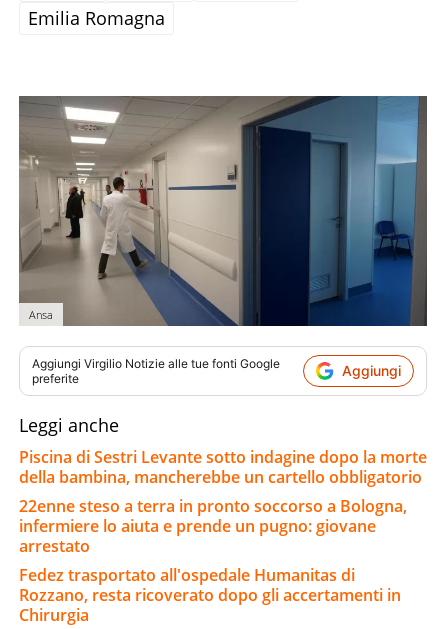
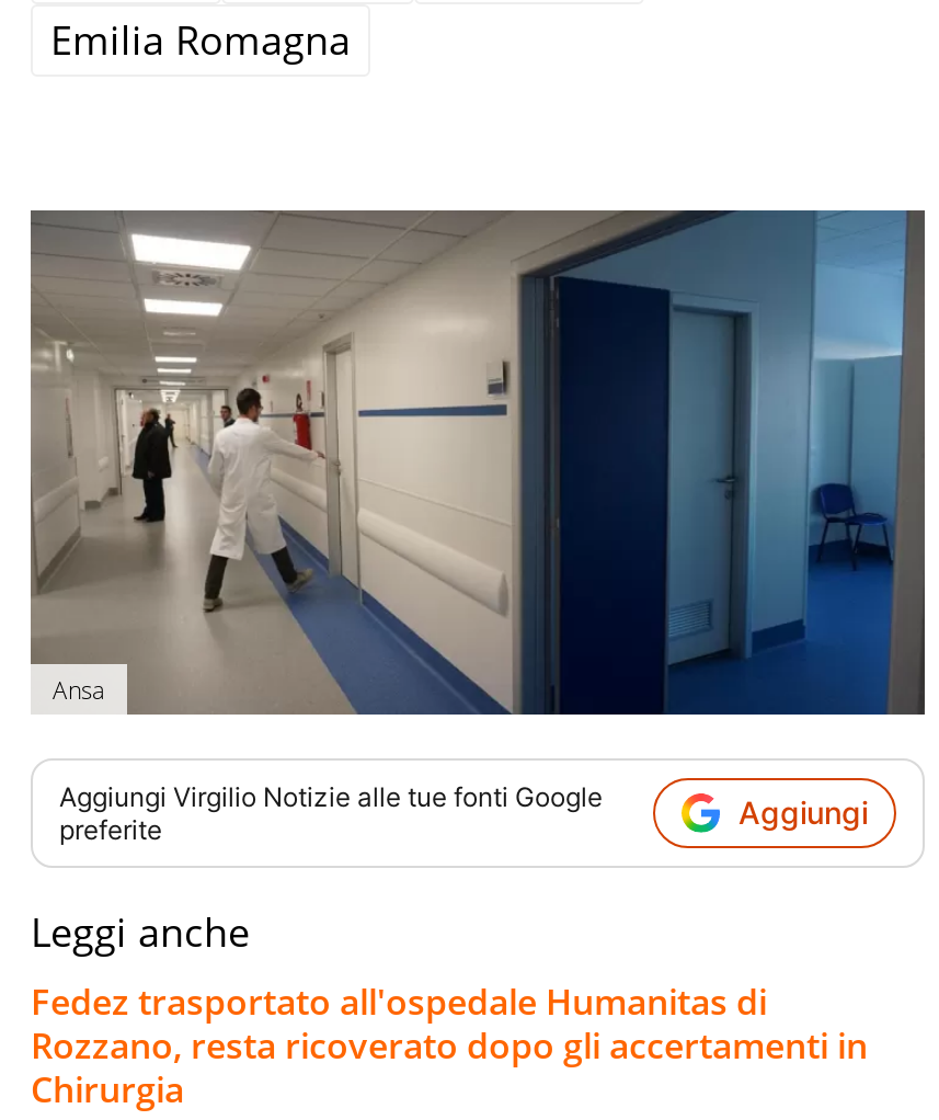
[19,445,427,556] Piscina di Sestri Levante sotto indagine dopo la morte | della bambina, mancherebbe un cartello obbligatorio | 22enne steso a terra in pronto soccorso a Bologna, | infermiere lo aiuta e prende un pugno: giovane | arrestato -> none

